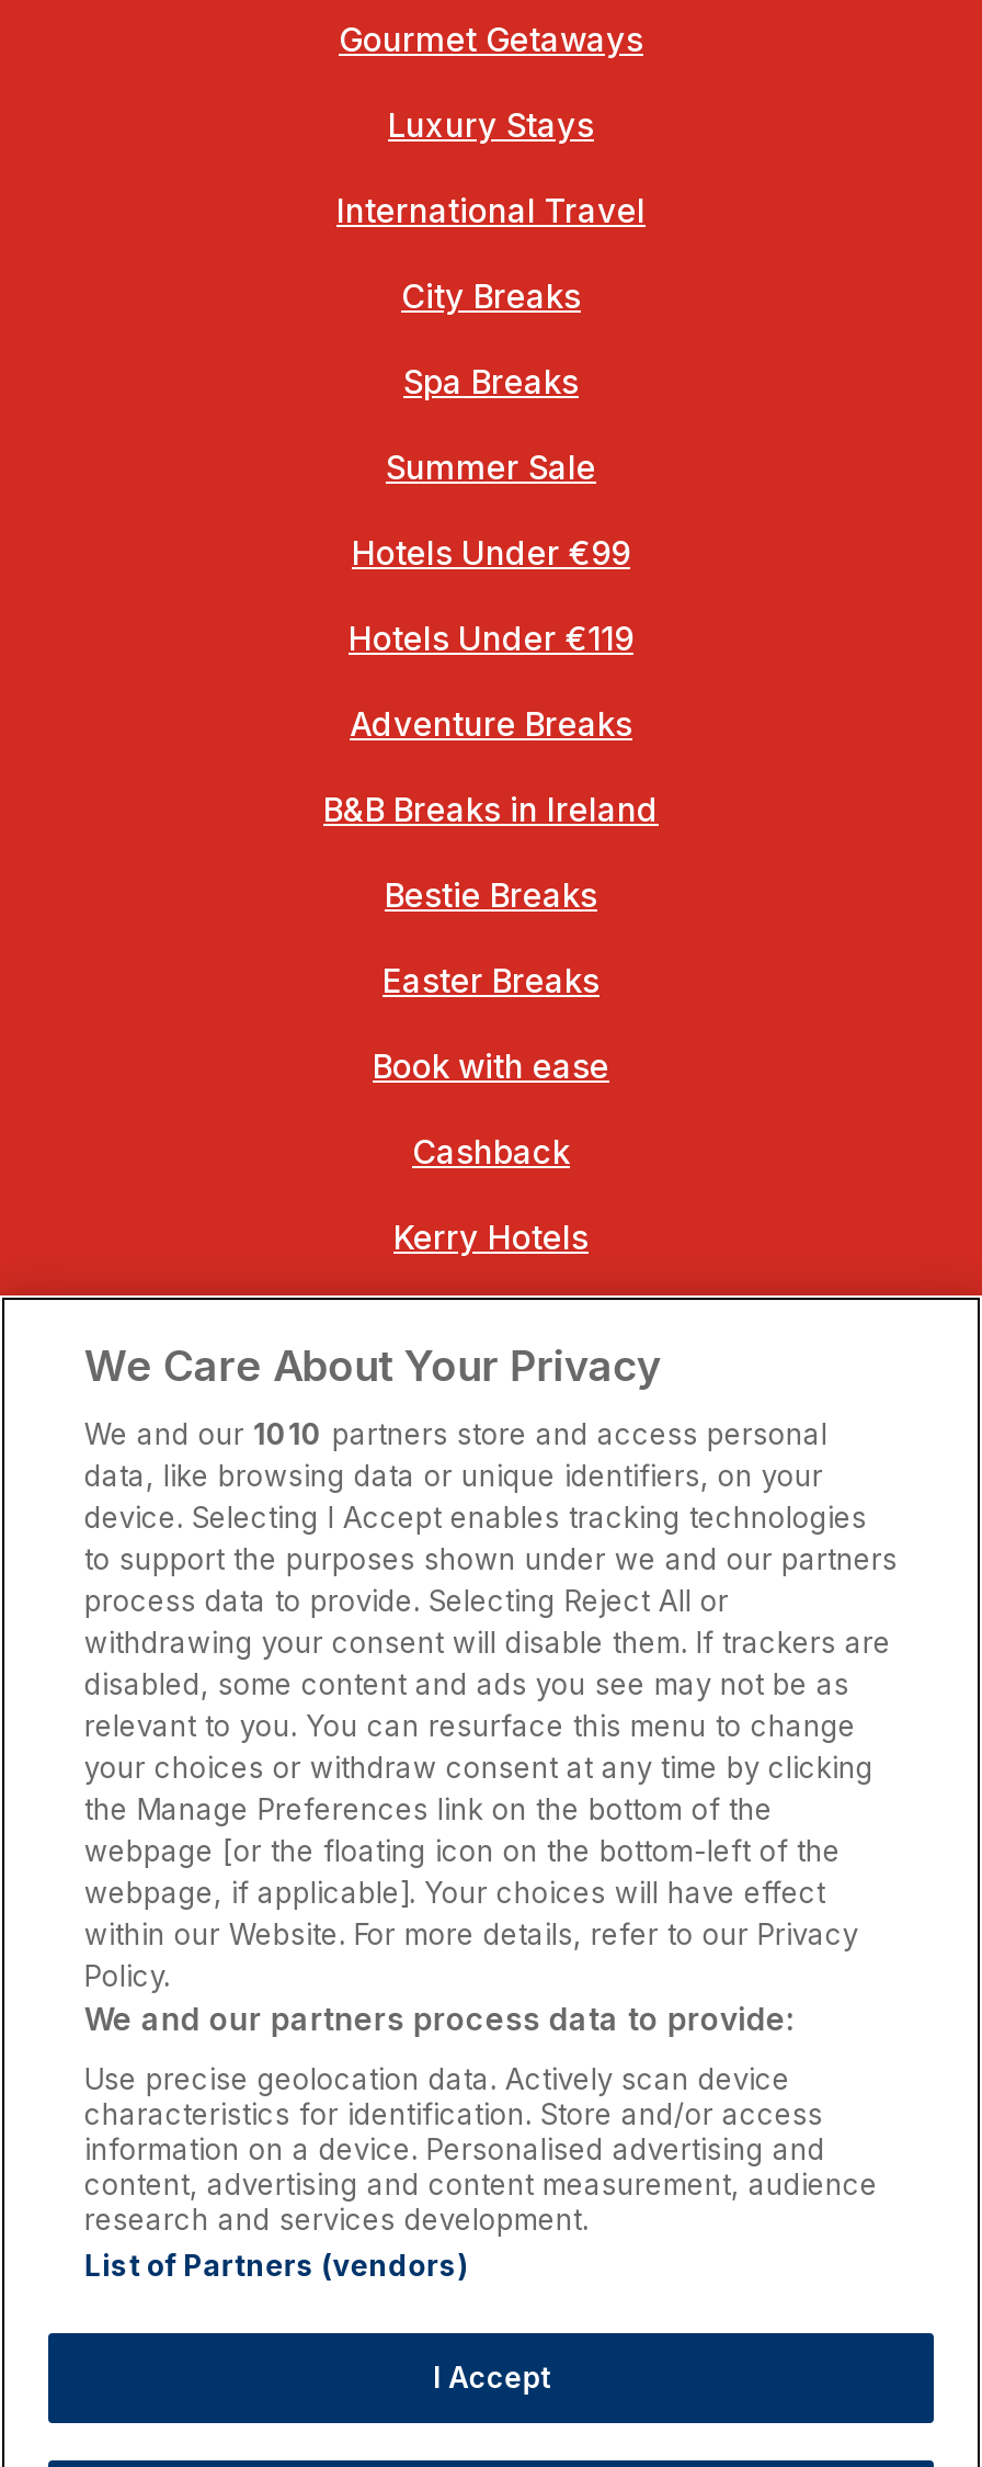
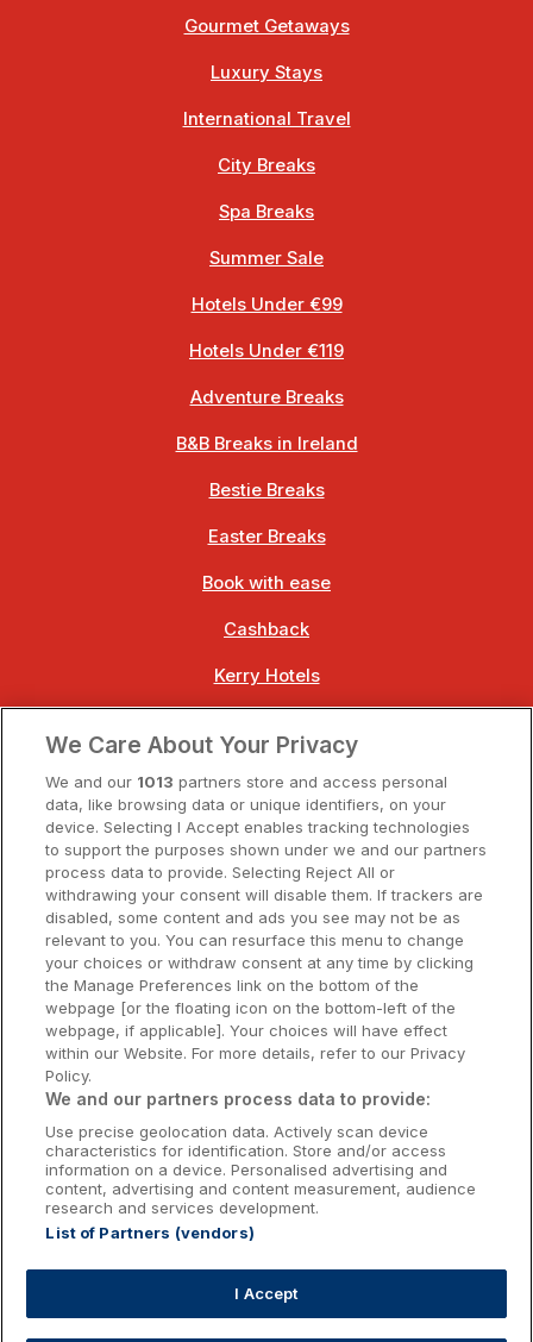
[84,1416,827,1451] We and our 1010 partners store and access personal -> [46,772,448,791] We and our 1013 partners store and access personal

